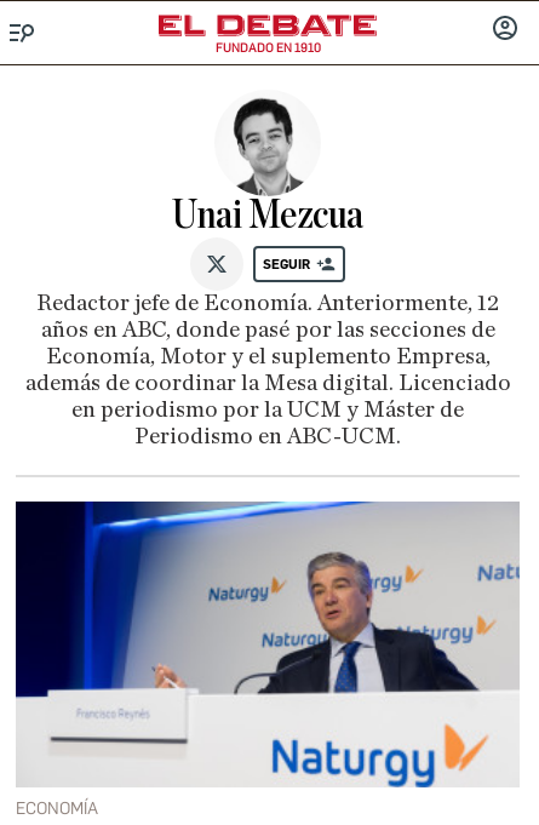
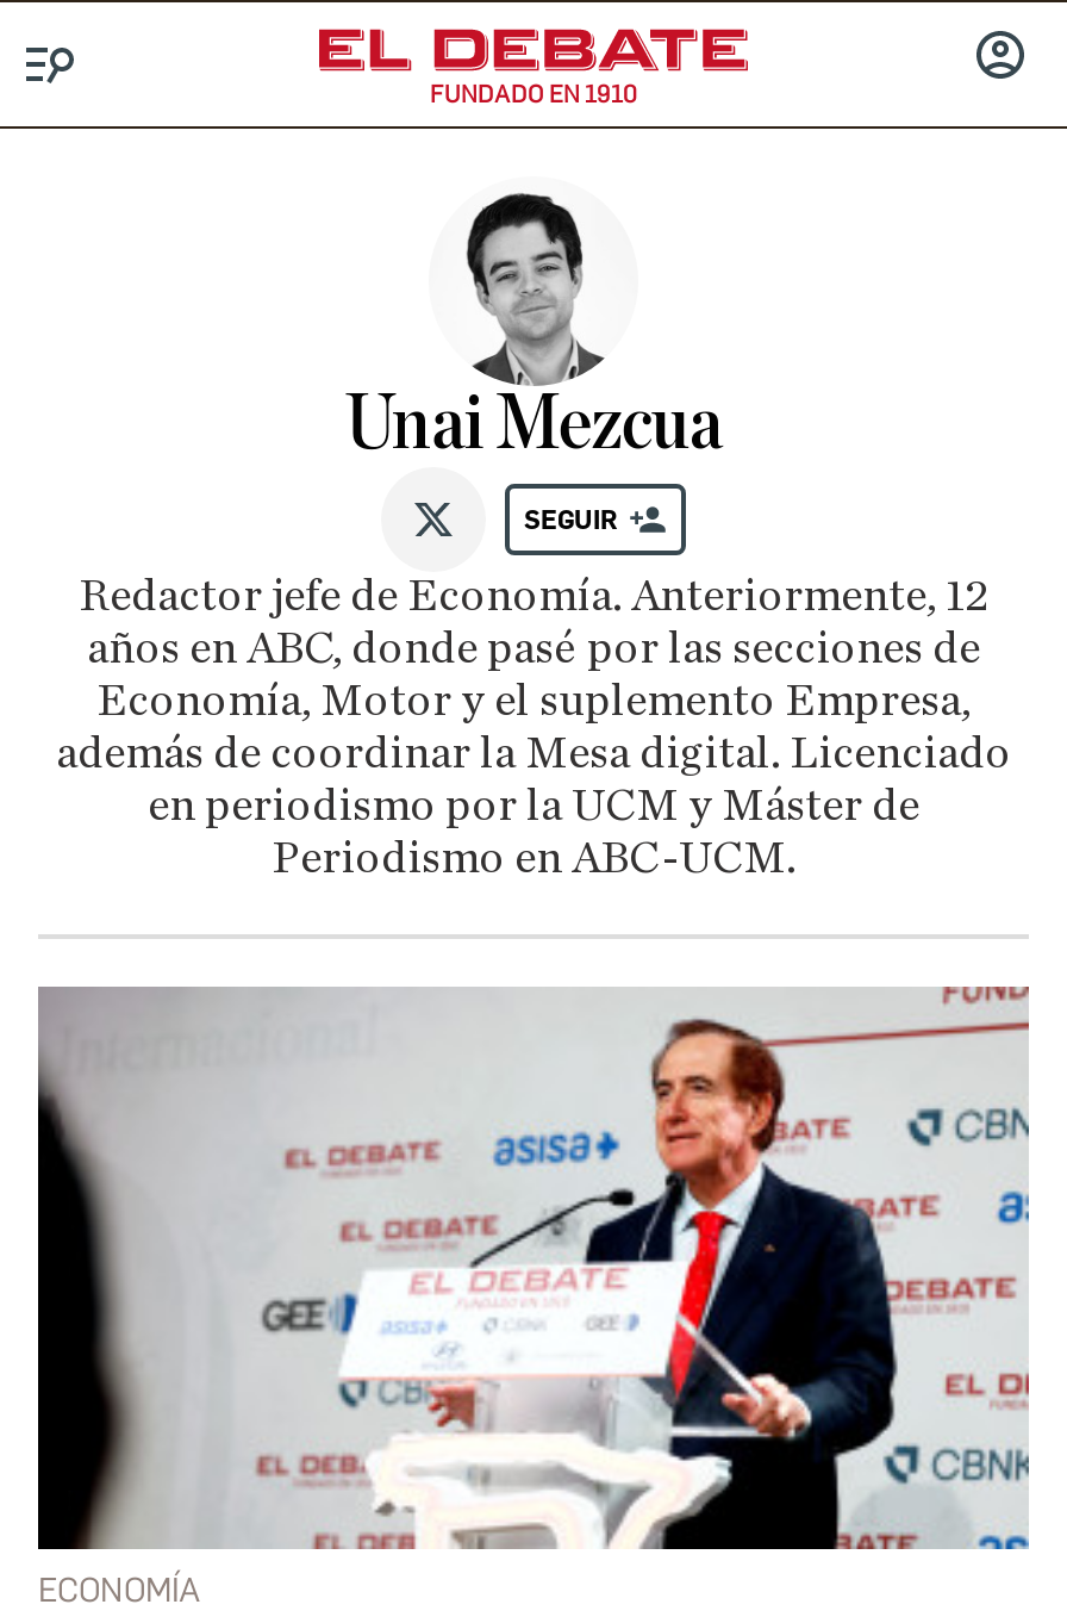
[15,500,520,789] [image] -> [36,987,1031,1552] [image]

